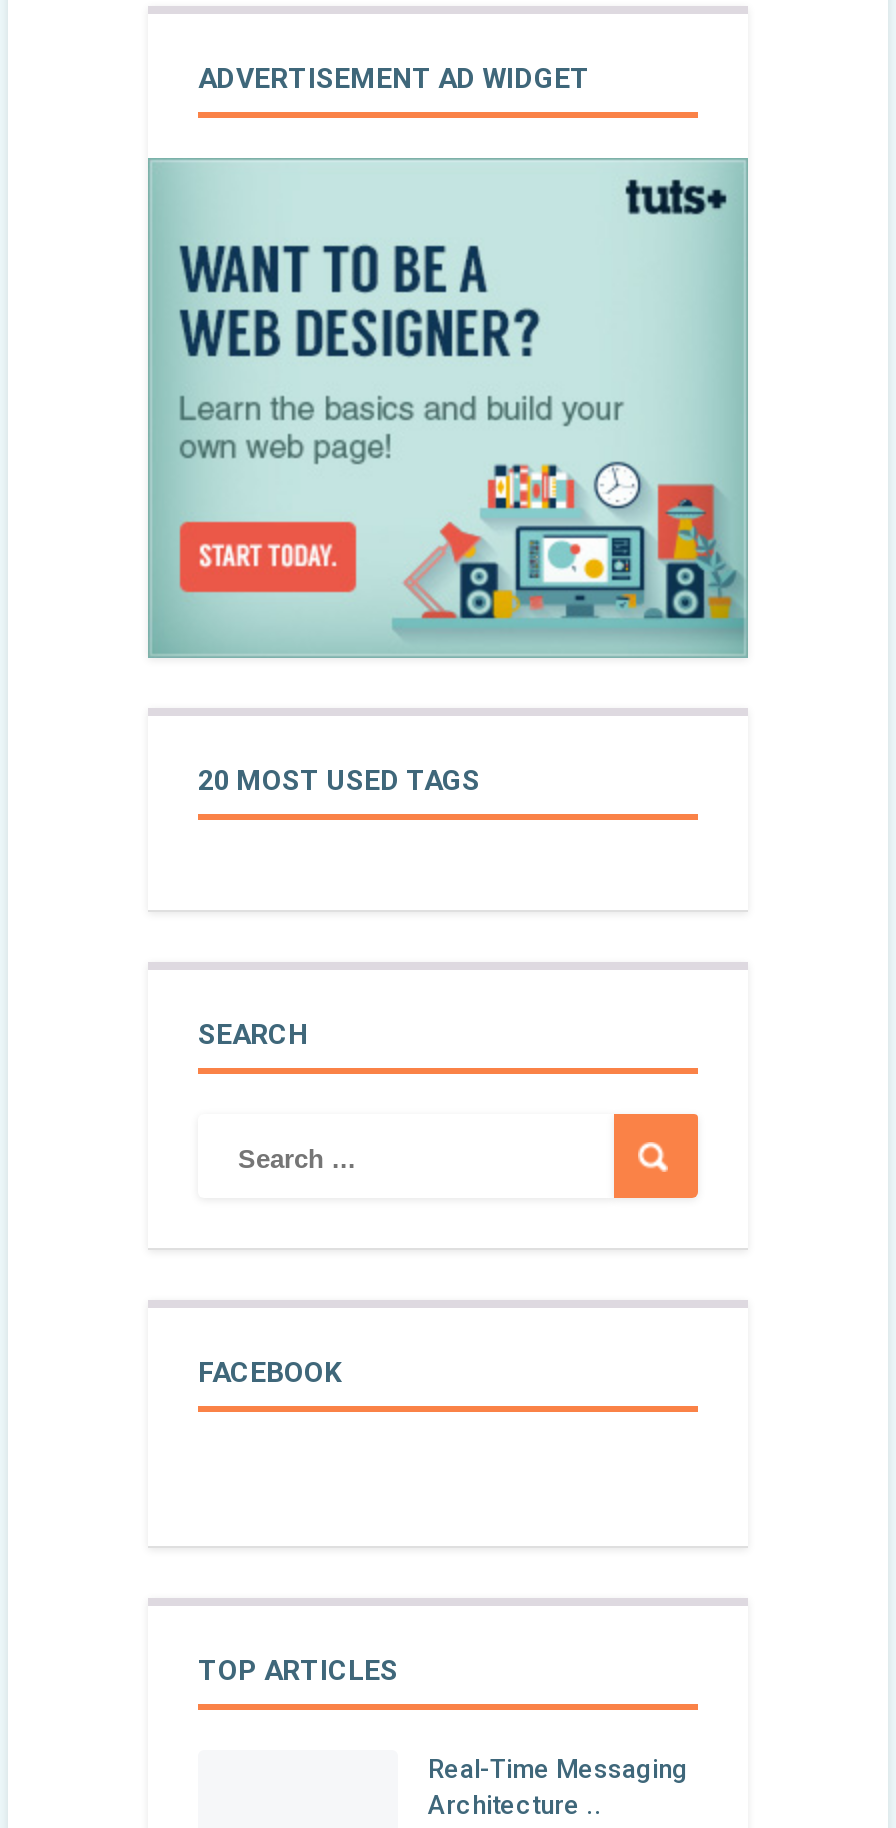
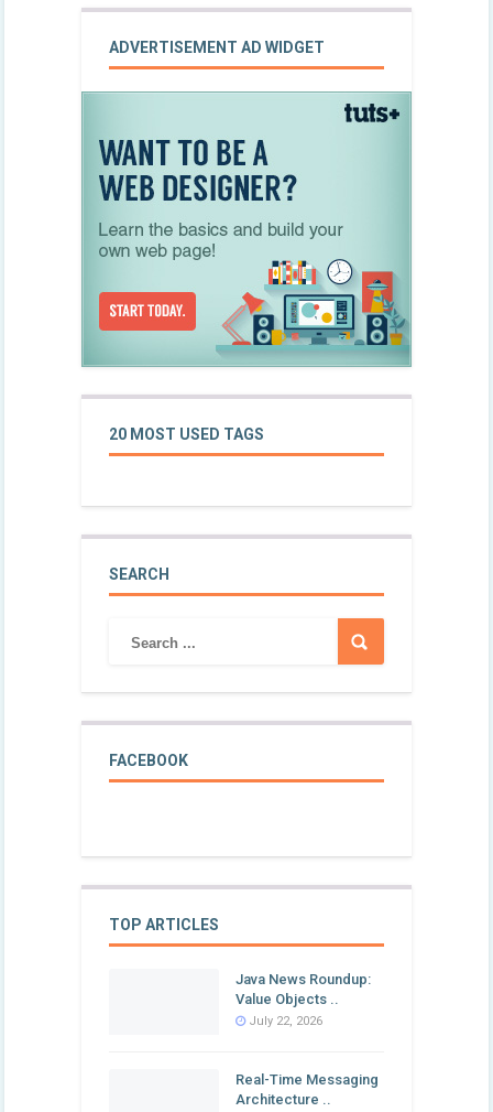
none -> [235,971,371,1028] Java News Roundup: | Value Objects .. | July 22, 2026

